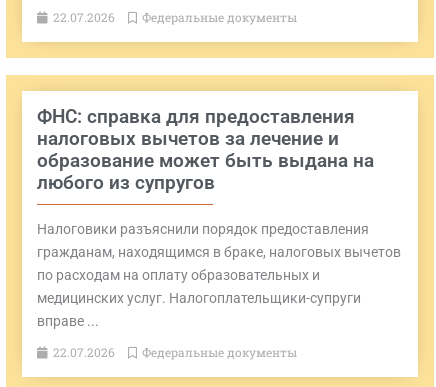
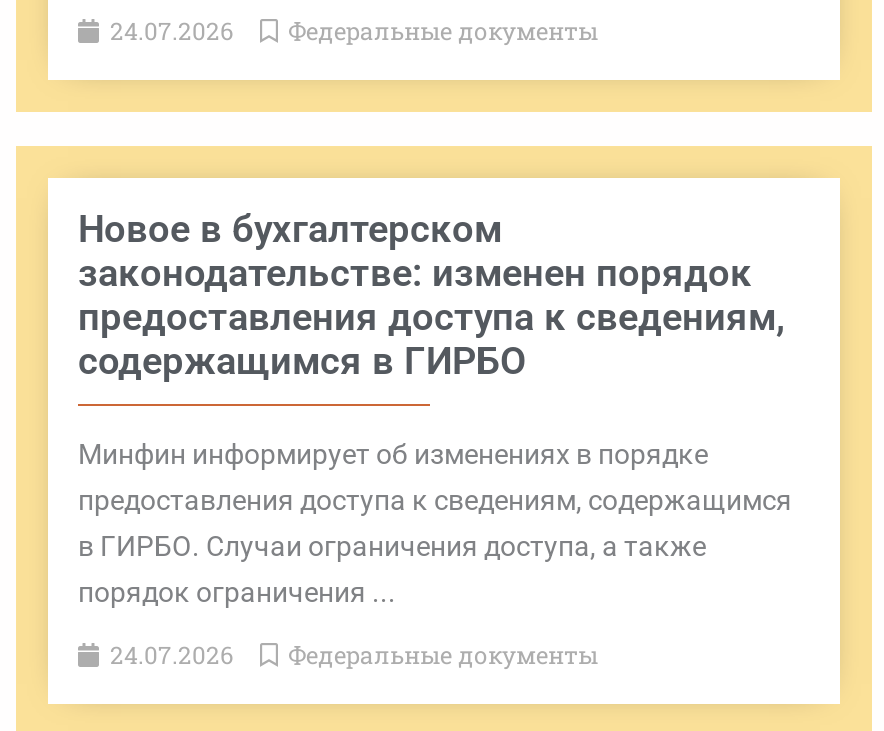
[50,9,297,25] 22.07.2026 Федеральные документы -> [104,14,598,46] 24.07.2026 Федеральные документы
[37,105,374,194] ФНС: справка для предоставления | налоговых вычетов за лечение и | образование может быть выдана на | любого из супругов -> [78,206,784,384] Новое в бухгалтерском | законодательстве: изменен порядок | предоставления доступа к сведениям, | содержащимся в ГИРБО
[37,221,401,329] Налоговики разъяснили порядок предоставления | гражданам, находящимся в браке, налоговых вычетов | по расходам на оплату образовательных и | медицинских услуг. Налогоплательщики-супруги | вправе ... -> [78,438,792,608] Минфин информирует об изменениях в порядке | предоставления доступа к сведениям, содержащимся | в ГИРБО. Случаи ограничения доступа, а также | порядок ограничения ...
[50,344,297,360] 22.07.2026 Федеральные документы -> [104,638,598,670] 24.07.2026 Федеральные документы

